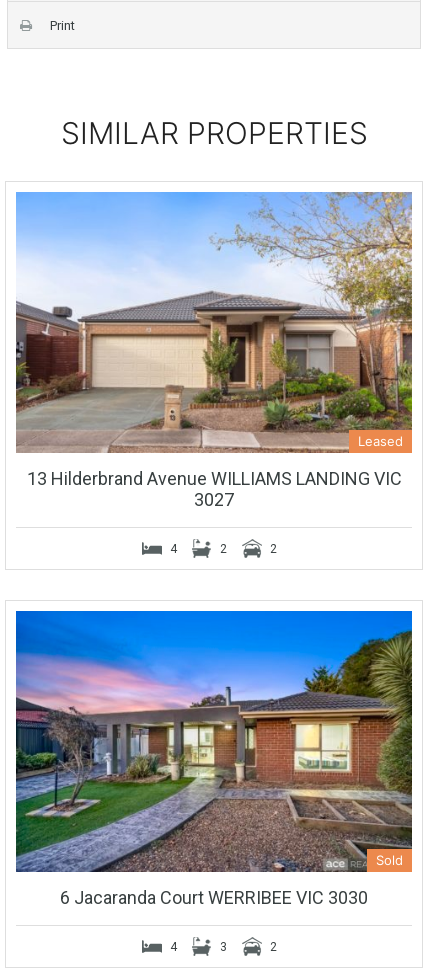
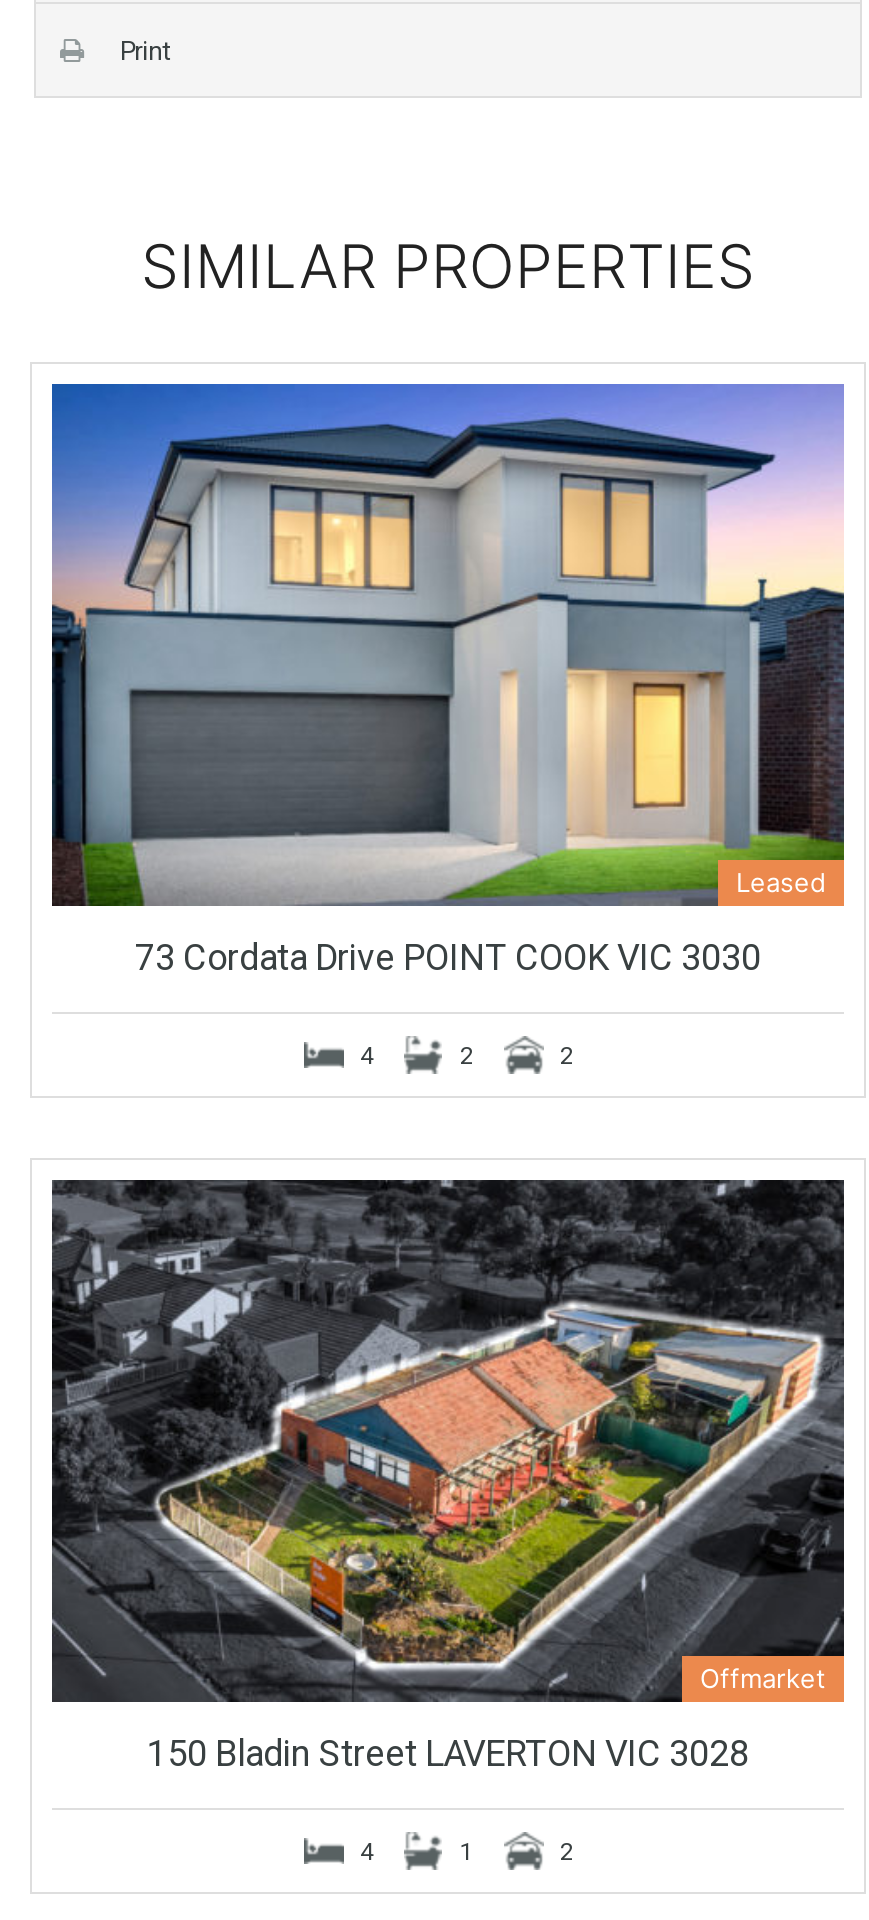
[15,191,413,510] [image] | 13 Hilderbrand Avenue WILLIAMS LANDING VIC | 3027 -> [50,382,846,978] [image] | 73 Cordata Drive POINT COOK VIC 3030
[15,610,413,873] [image] | Sold -> [50,1178,846,1704] [image] | Offmarket
[60,887,368,908] 6 Jacaranda Court WERRIBEE VIC 3030 -> [147,1733,749,1775] 150 Bladin Street LAVERTON VIC 3028
[220,940,230,954] 3 -> [460,1839,480,1867] 1

